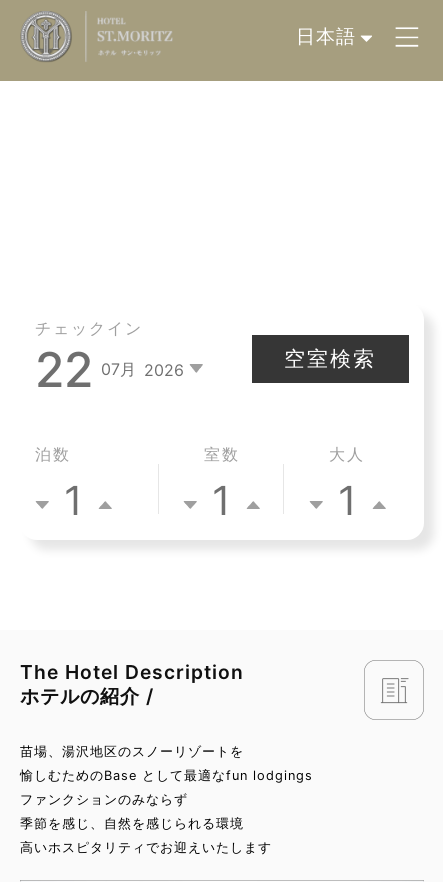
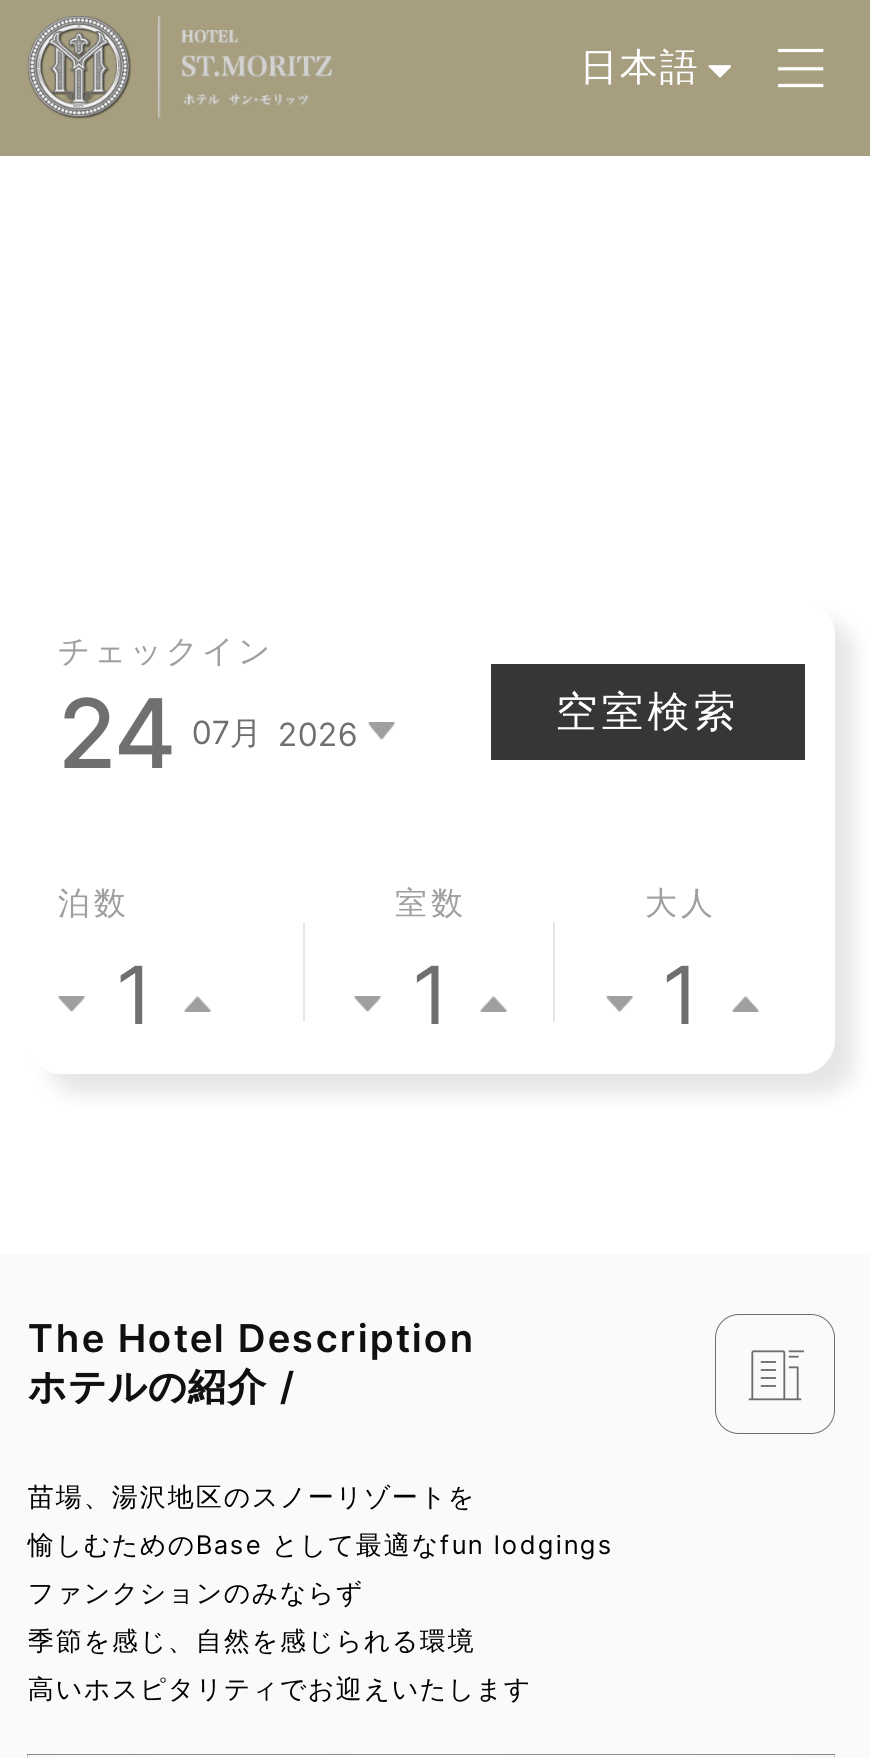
[35,340,184,399] 22 07月 2026 -> [58,674,358,792] 24 07月 2026

